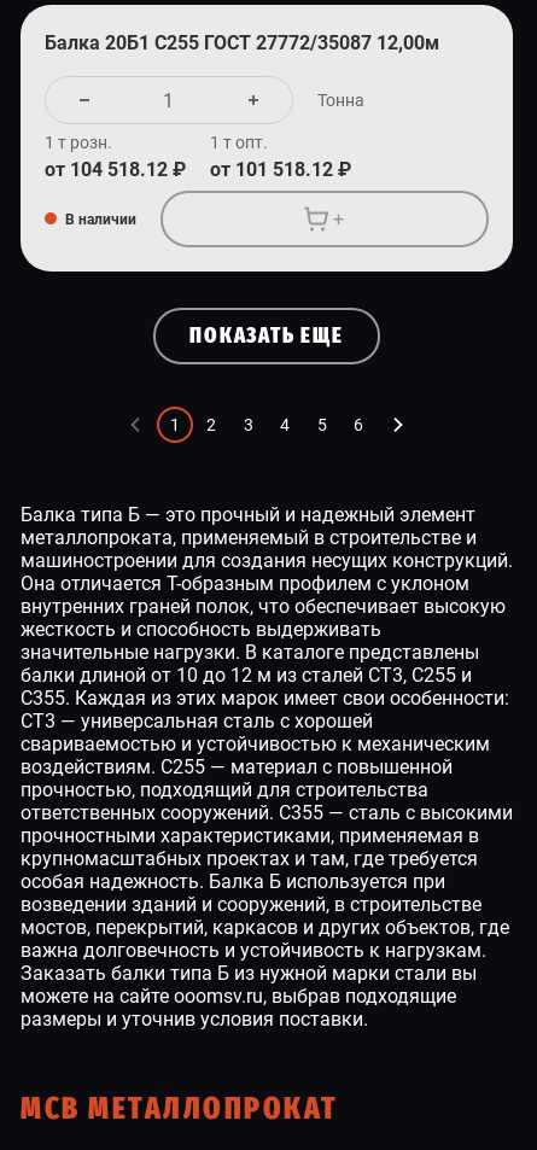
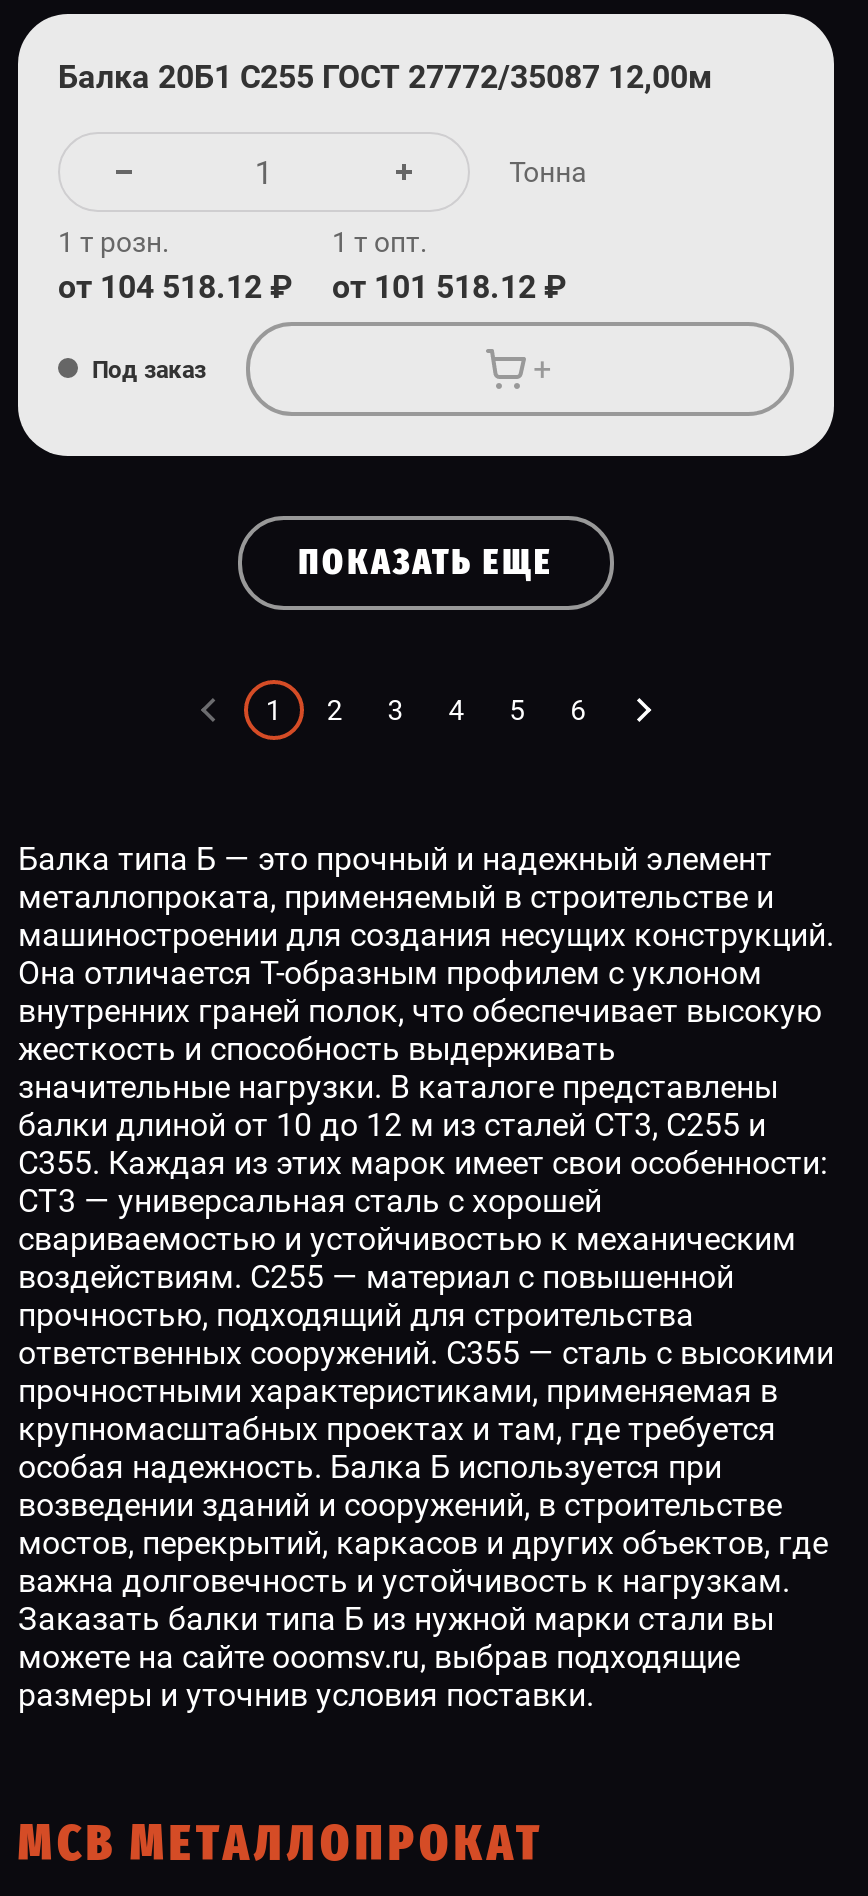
[65,211,136,227] В наличии -> [92,355,206,383] Под заказ

